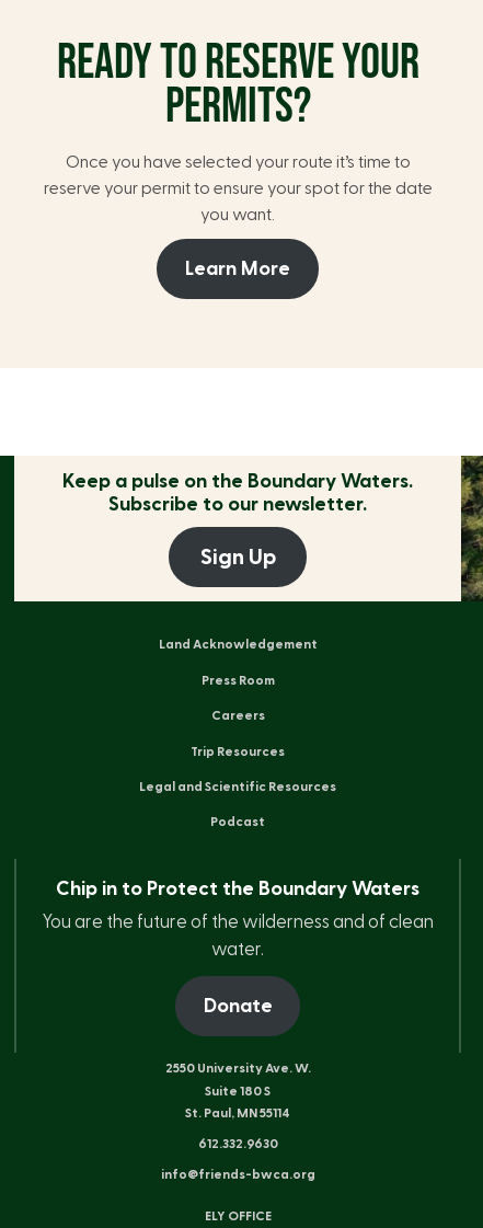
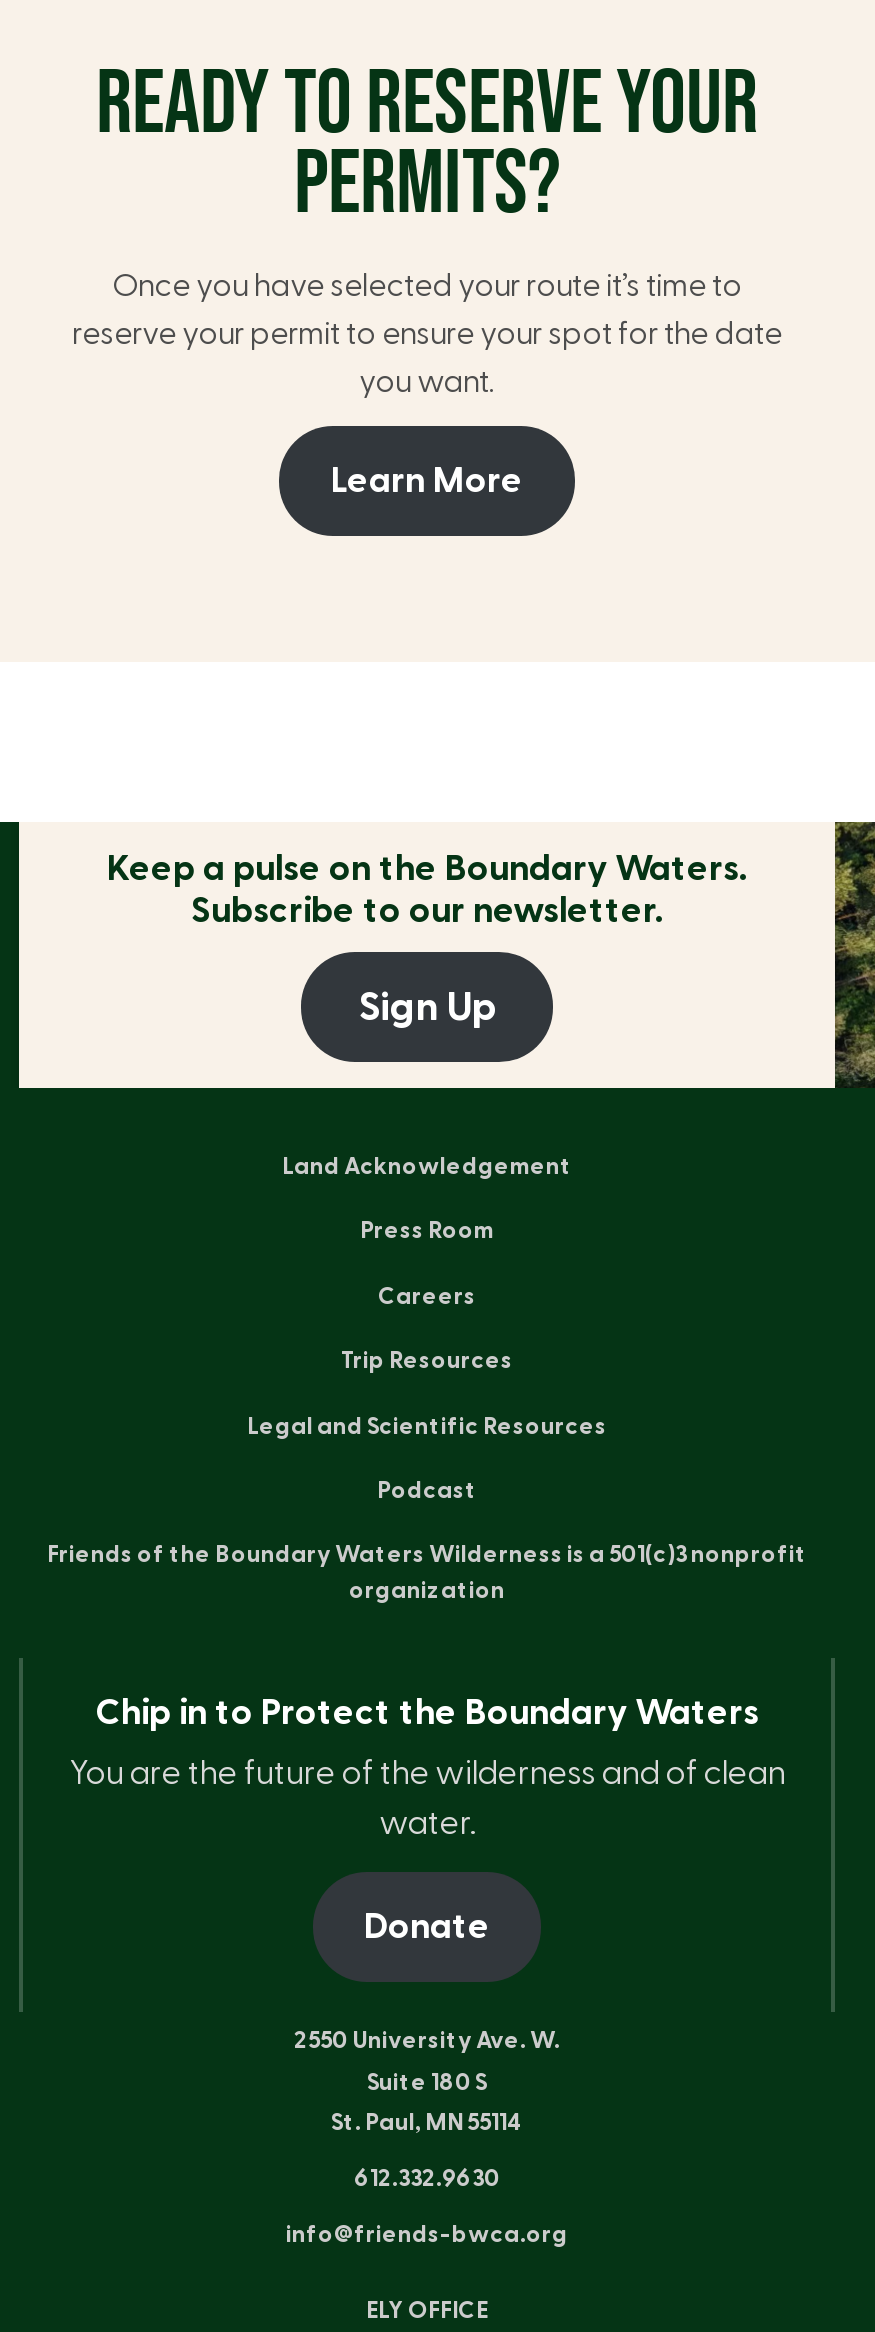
none -> [47,1543,807,1603] Friends of the Boundary Waters Wilderness is a 501(c)3 nonprofit | organization

